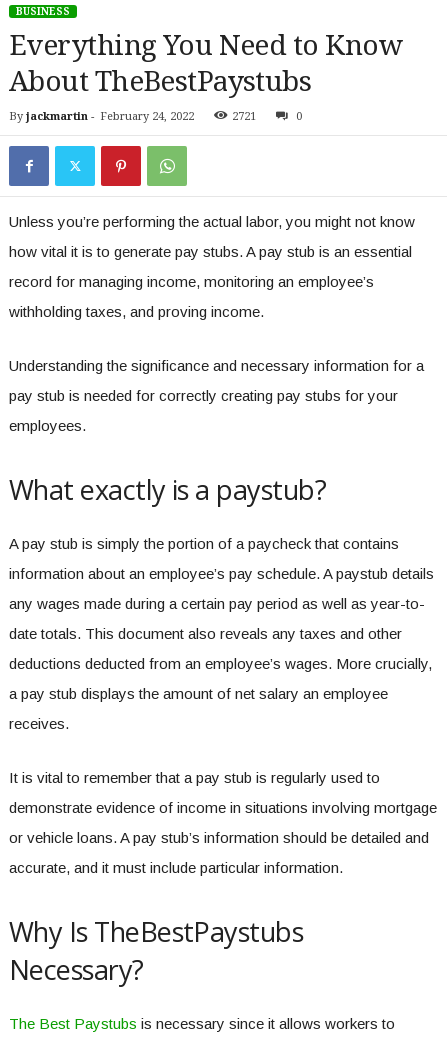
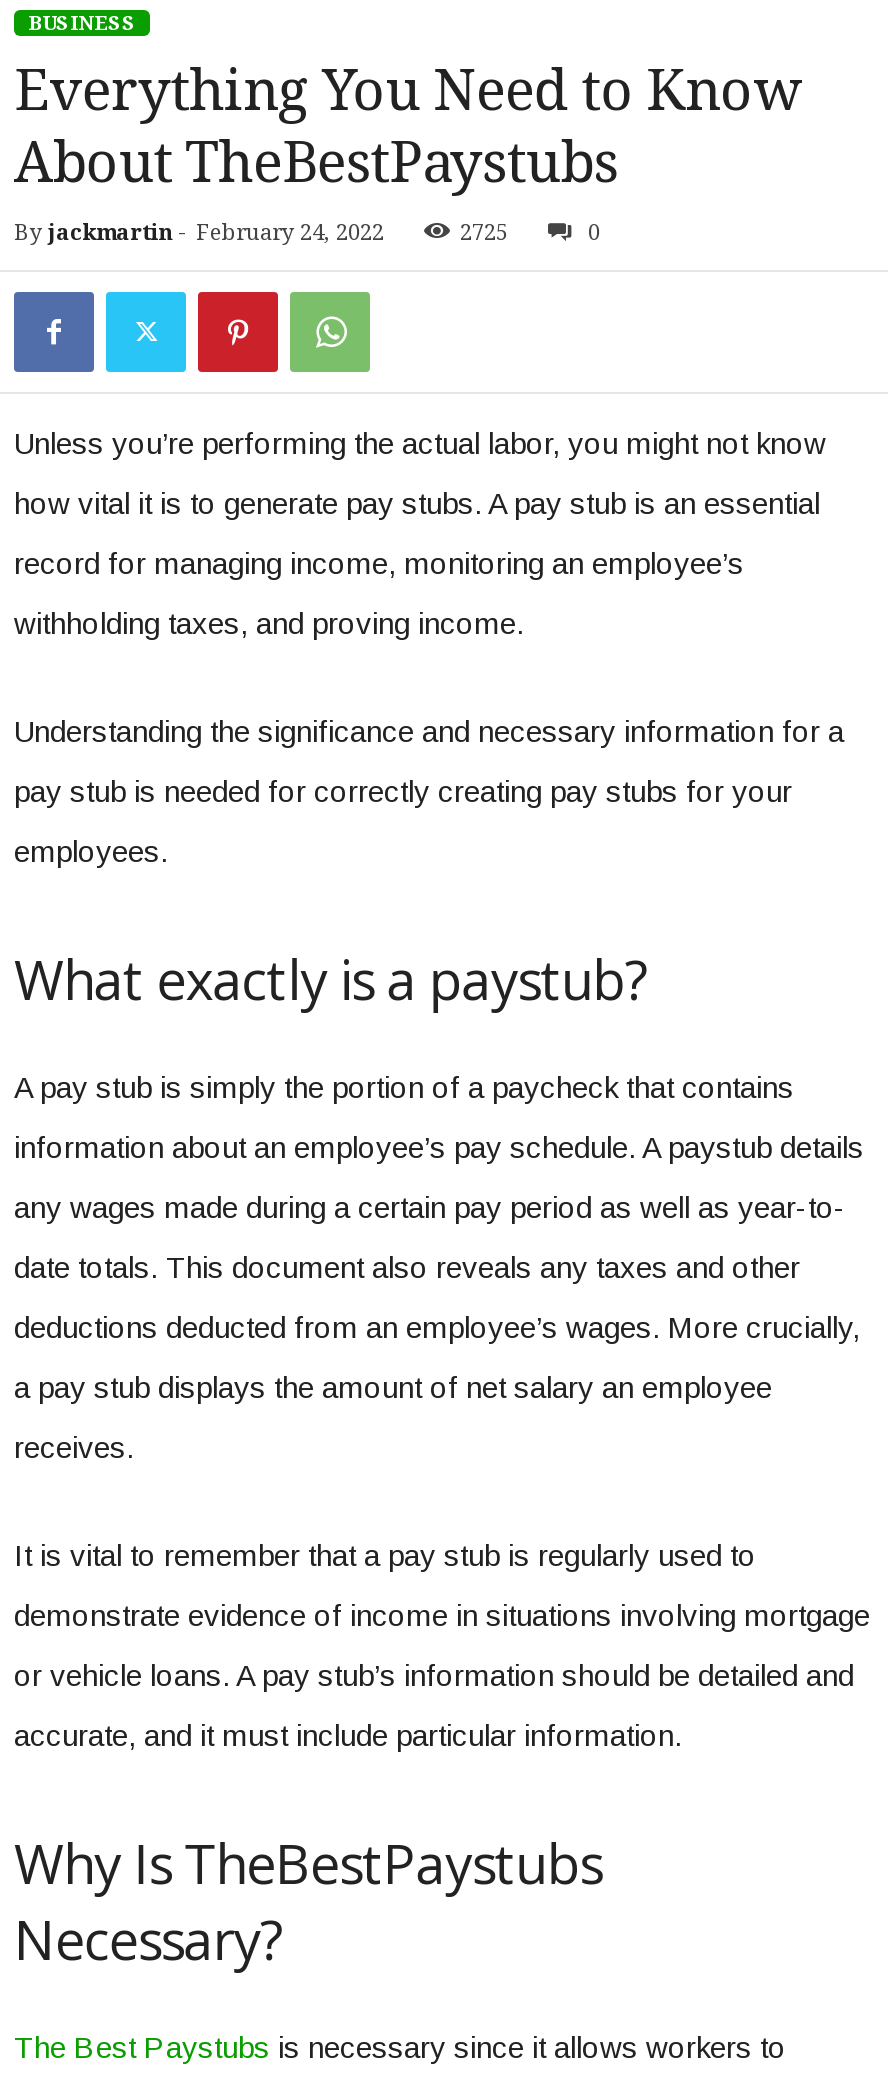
[232,110,256,123] 2721 -> [460,220,508,246] 2725

